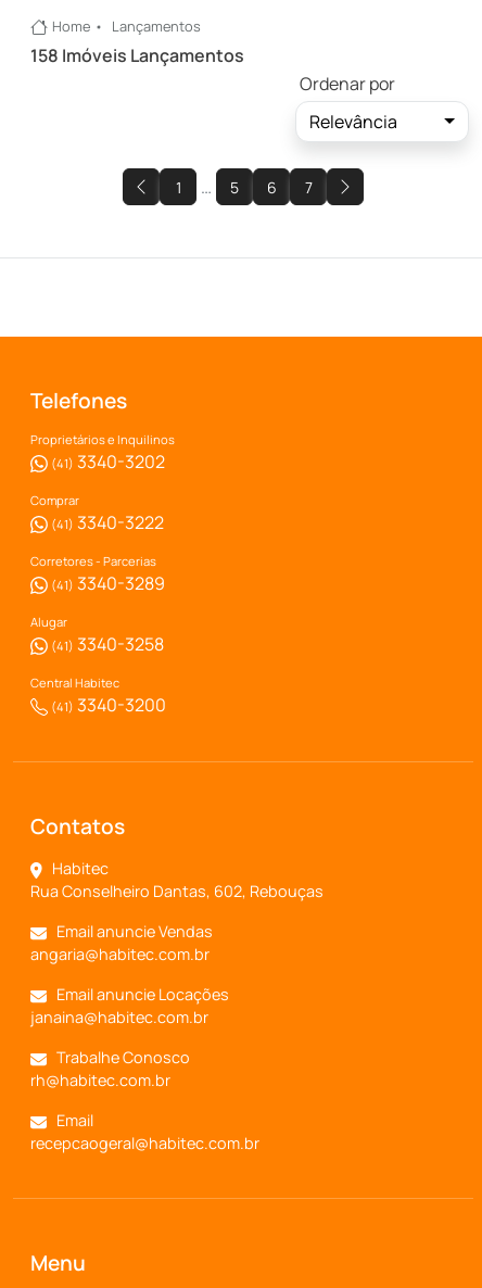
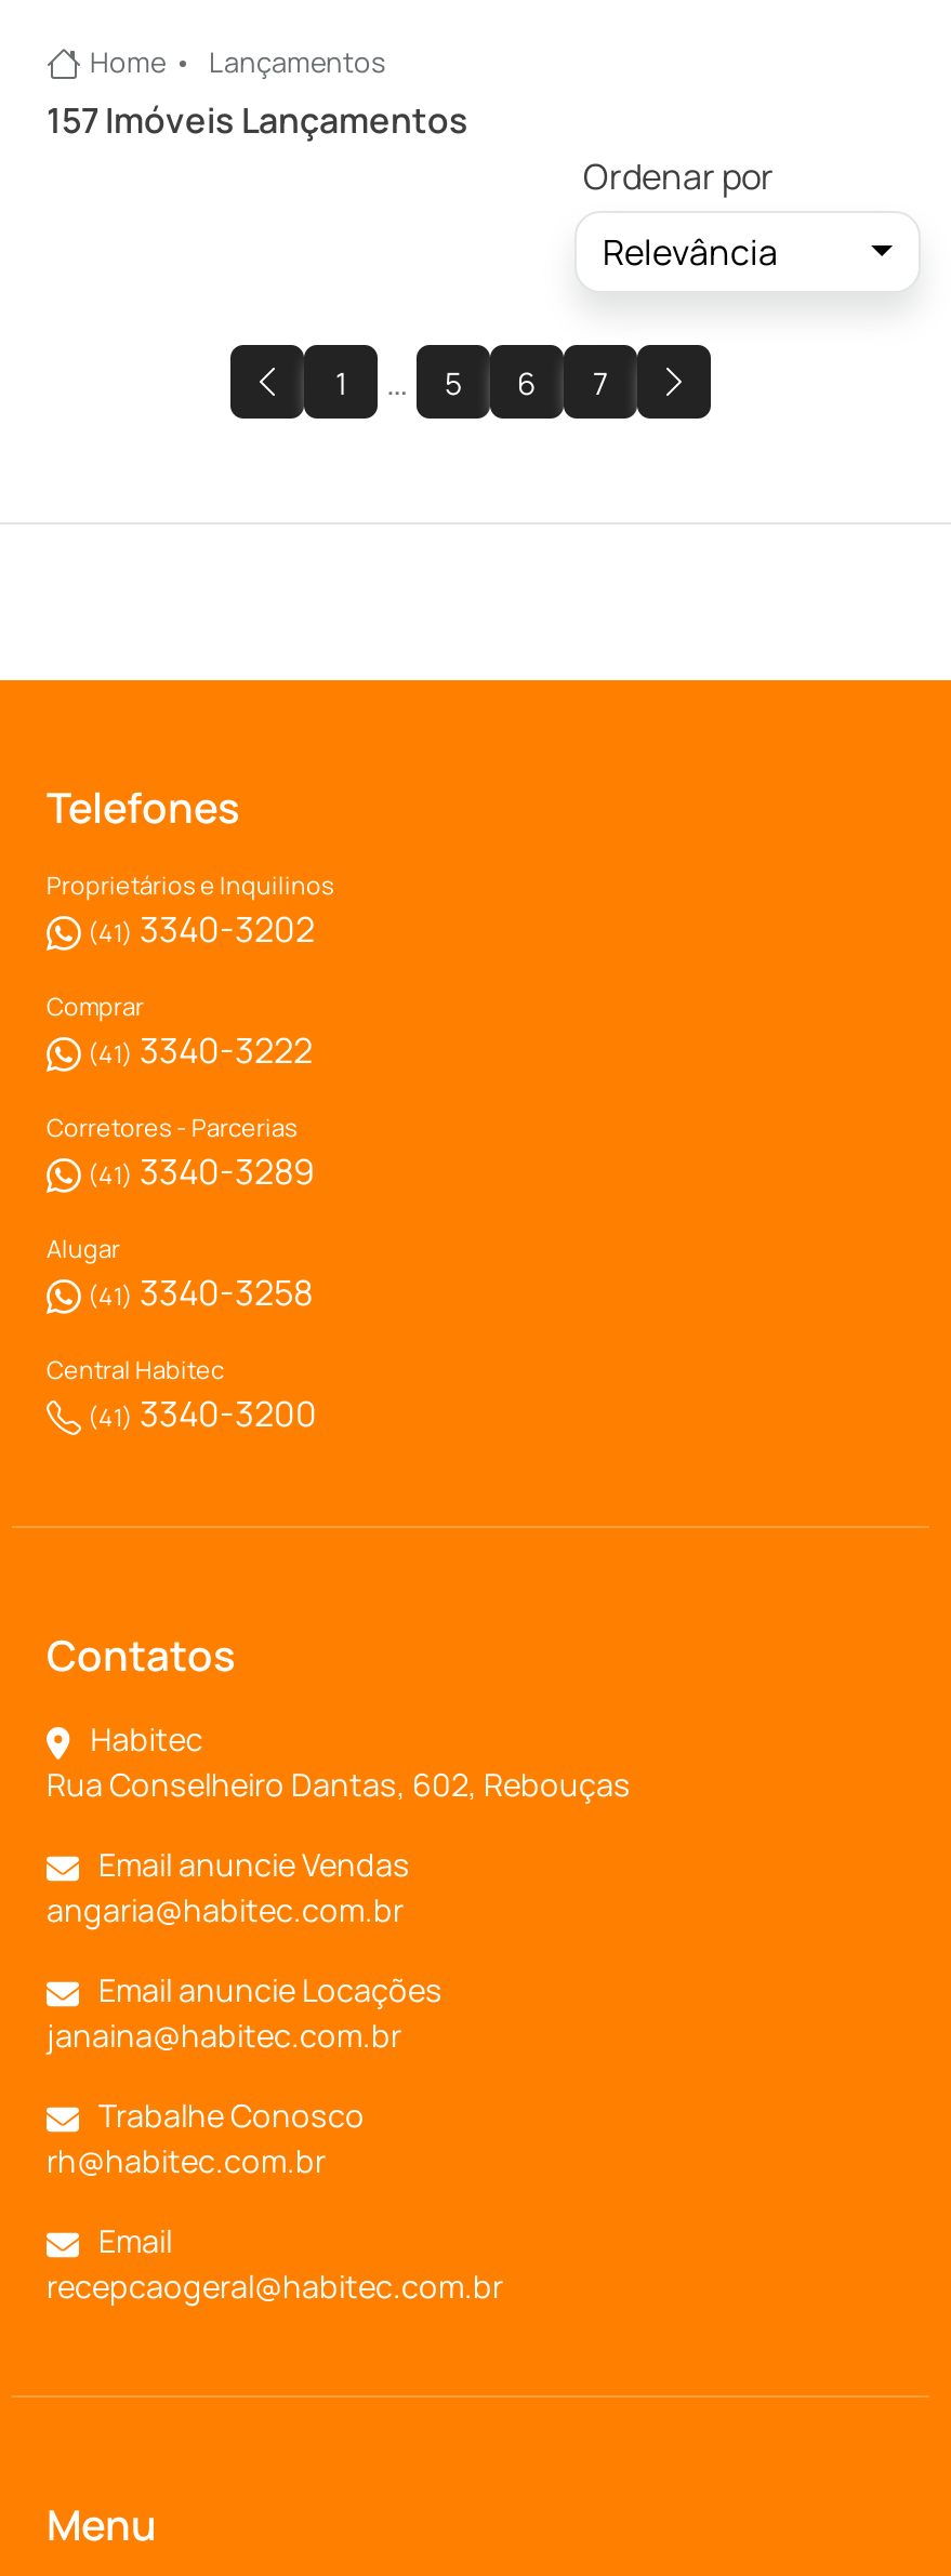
[30,43,244,67] 158 Imóveis Lançamentos -> [47,96,468,144] 157 Imóveis Lançamentos

